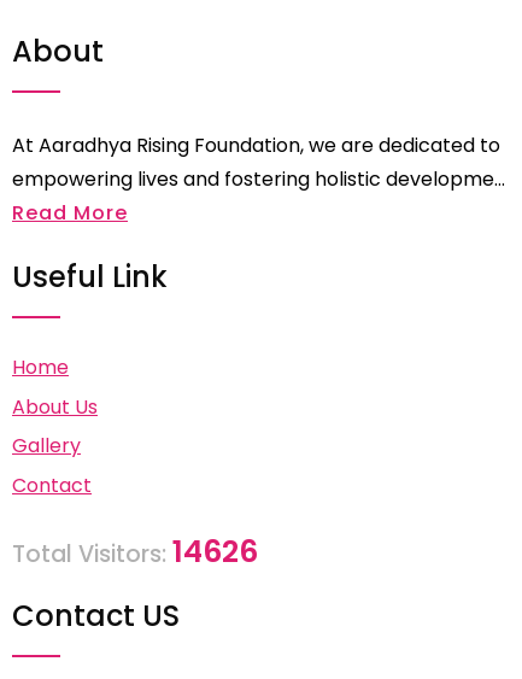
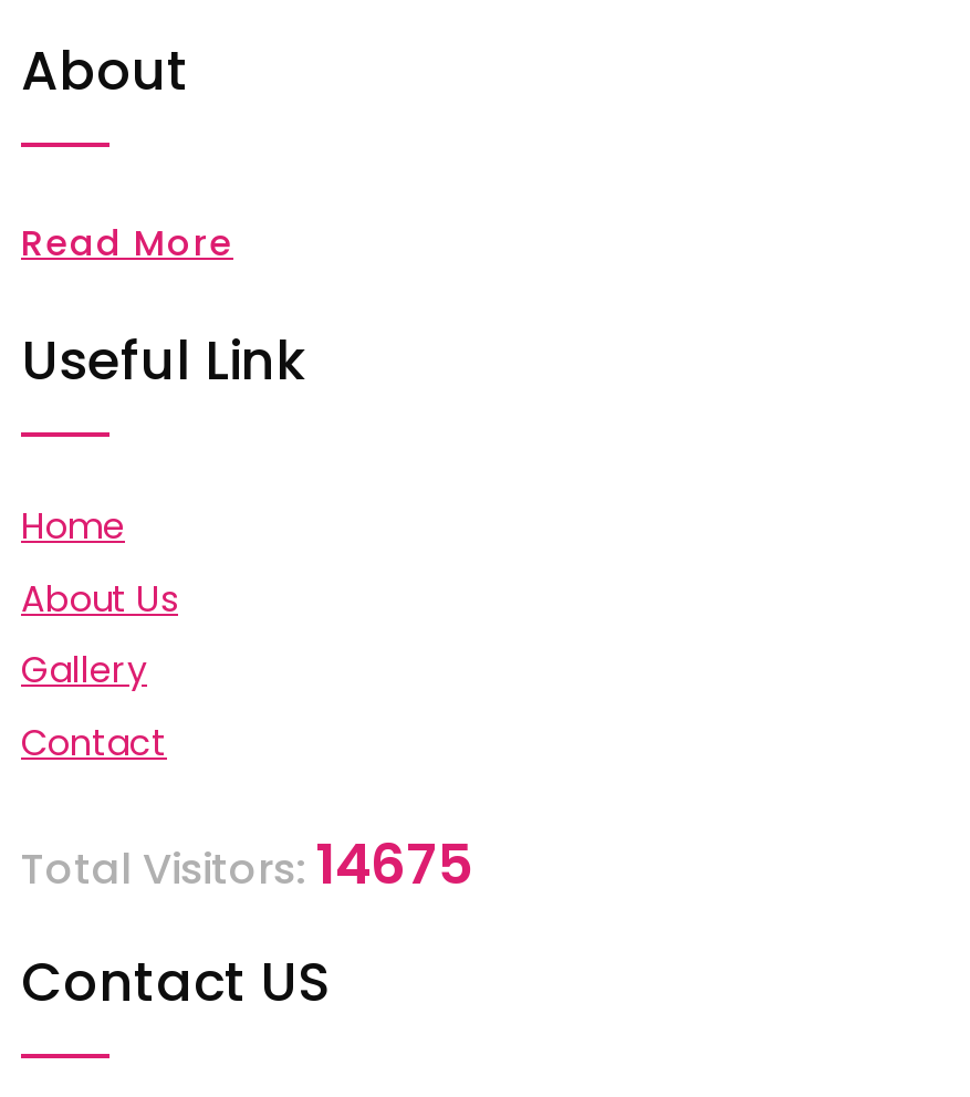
[12,131,505,193] At Aaradhya Rising Foundation, we are dedicated to | empowering lives and fostering holistic developme... -> none
[12,530,258,573] Total Visitors: 14626 -> [21,826,472,903] Total Visitors: 14675

